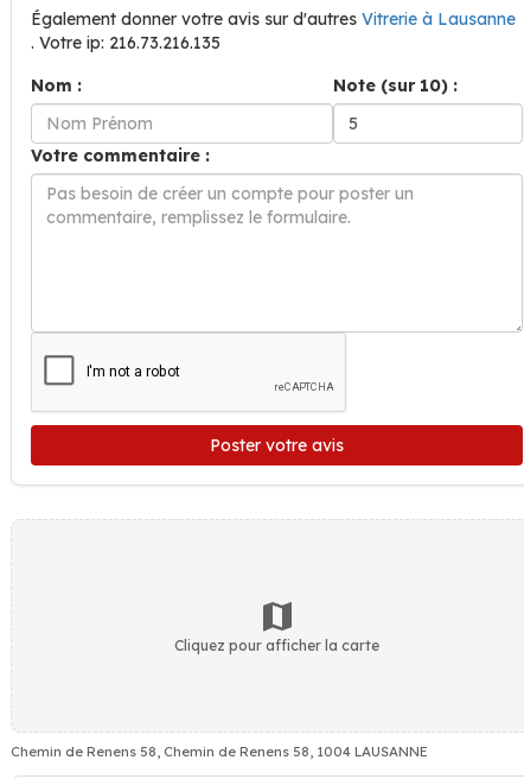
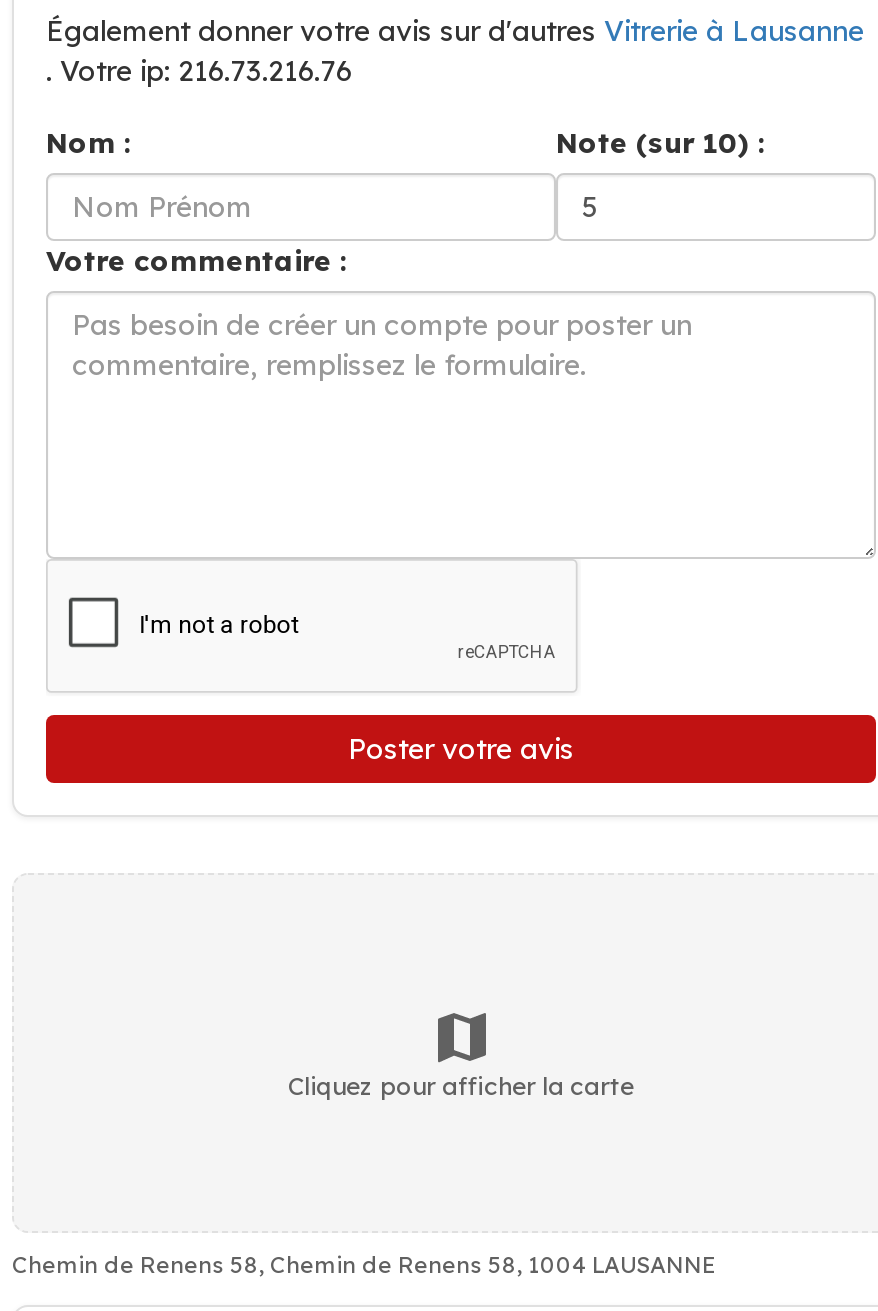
[31,32,221,53] . Votre ip: 216.73.216.135 -> [46,53,352,89] . Votre ip: 216.73.216.76

